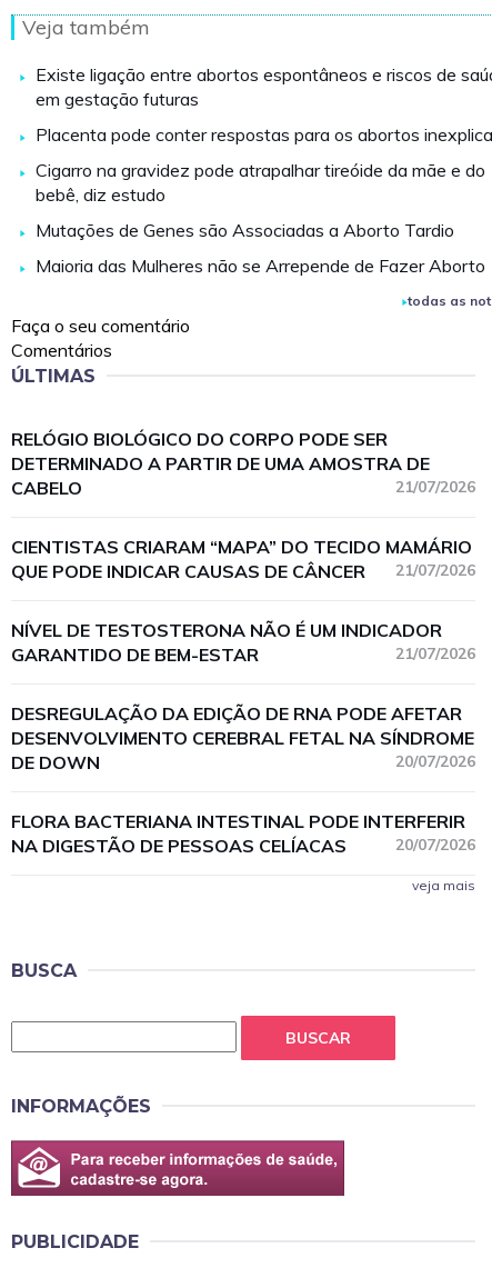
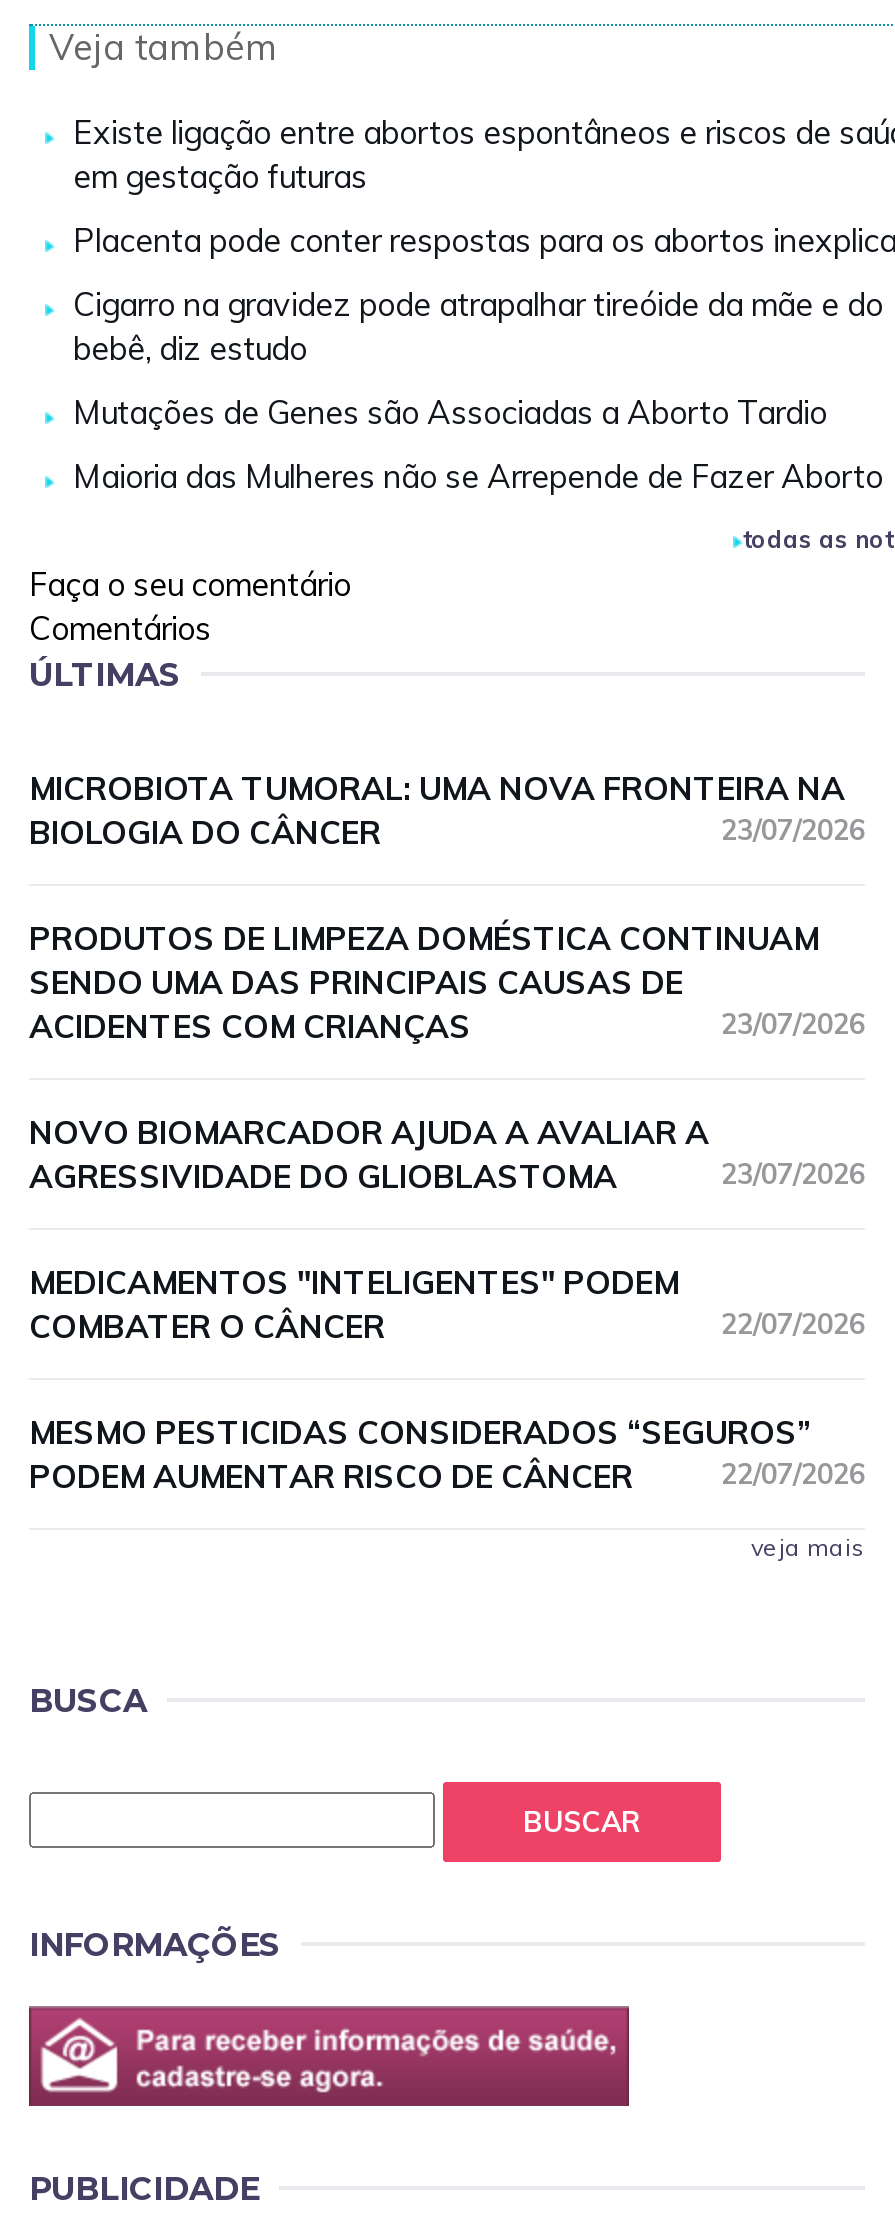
[11,428,475,499] RELÓGIO BIOLÓGICO DO CORPO PODE SER | DETERMINADO A PARTIR DE UMA AMOSTRA DE | CABELO | 21/07/2026 -> [29,768,865,852] MICROBIOTA TUMORAL: UMA NOVA FRONTEIRA NA | BIOLOGIA DO CÂNCER | 23/07/2026
[11,536,475,582] CIENTISTAS CRIARAM “MAPA” DO TECIDO MAMÁRIO | QUE PODE INDICAR CAUSAS DE CÂNCER | 21/07/2026 -> [29,918,865,1046] PRODUTOS DE LIMPEZA DOMÉSTICA CONTINUAM | SENDO UMA DAS PRINCIPAIS CAUSAS DE | ACIDENTES COM CRIANÇAS | 23/07/2026
[11,619,475,666] NÍVEL DE TESTOSTERONA NÃO É UM INDICADOR | GARANTIDO DE BEM-ESTAR | 21/07/2026 -> [29,1112,865,1196] NOVO BIOMARCADOR AJUDA A AVALIAR A | AGRESSIVIDADE DO GLIOBLASTOMA | 23/07/2026
[11,702,475,773] DESREGULAÇÃO DA EDIÇÃO DE RNA PODE AFETAR | DESENVOLVIMENTO CEREBRAL FETAL NA SÍNDROME | DE DOWN | 20/07/2026 -> [29,1262,865,1346] MEDICAMENTOS "INTELIGENTES" PODEM | COMBATER O CÂNCER | 22/07/2026
[11,810,475,857] FLORA BACTERIANA INTESTINAL PODE INTERFERIR | NA DIGESTÃO DE PESSOAS CELÍACAS | 20/07/2026 -> [29,1412,865,1496] MESMO PESTICIDAS CONSIDERADOS “SEGUROS” | PODEM AUMENTAR RISCO DE CÂNCER | 22/07/2026

